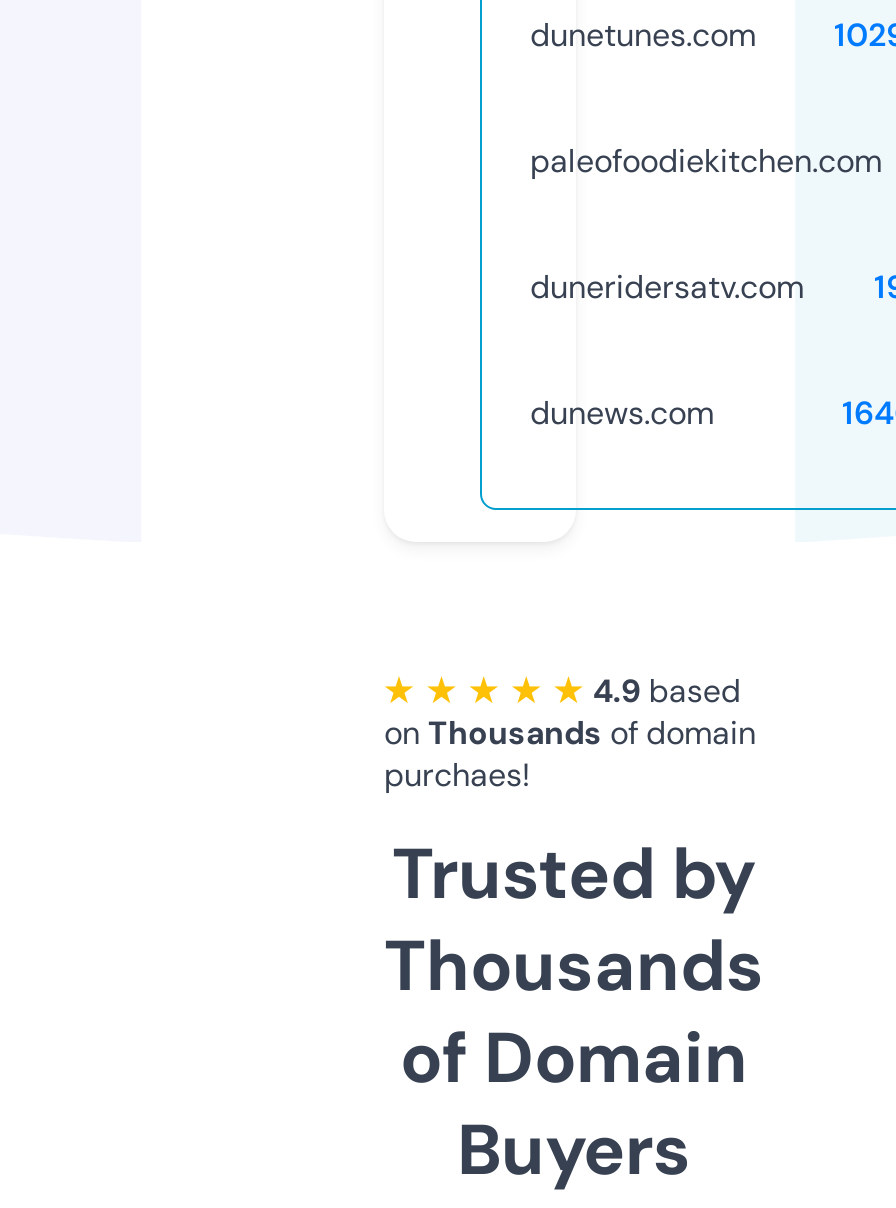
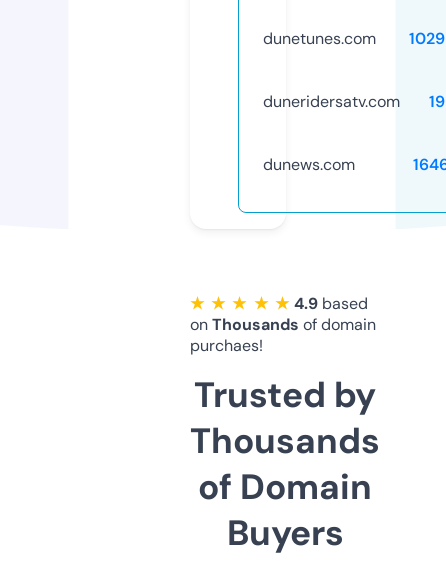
[530,140,882,182] paleofoodiekitchen.com -> none

